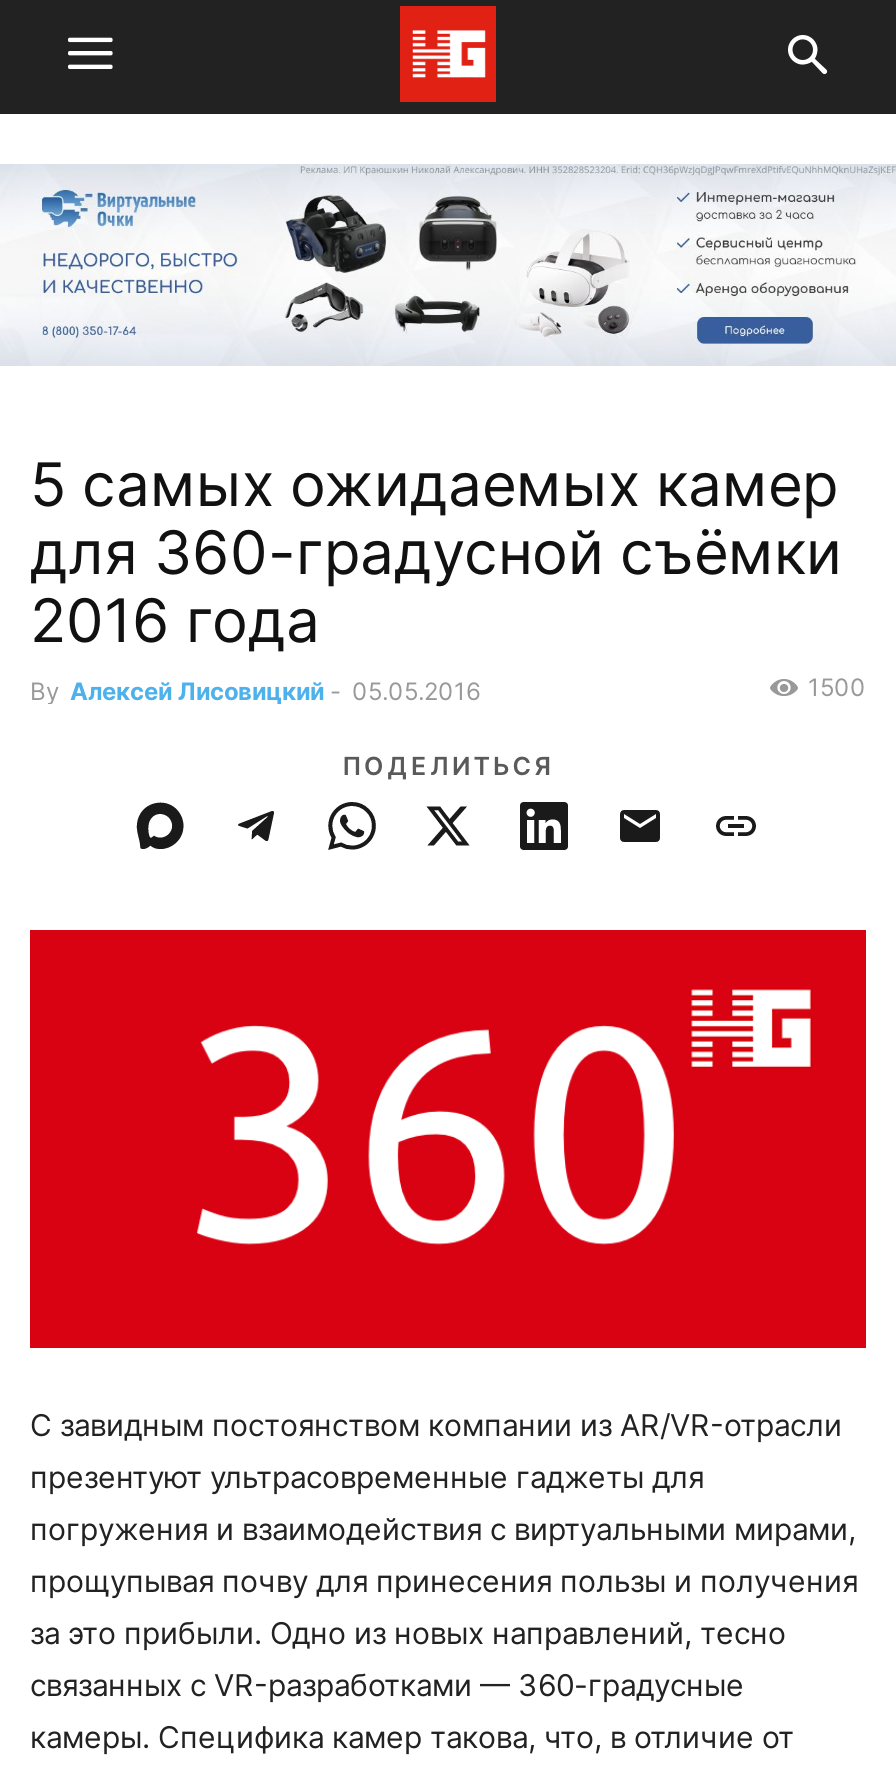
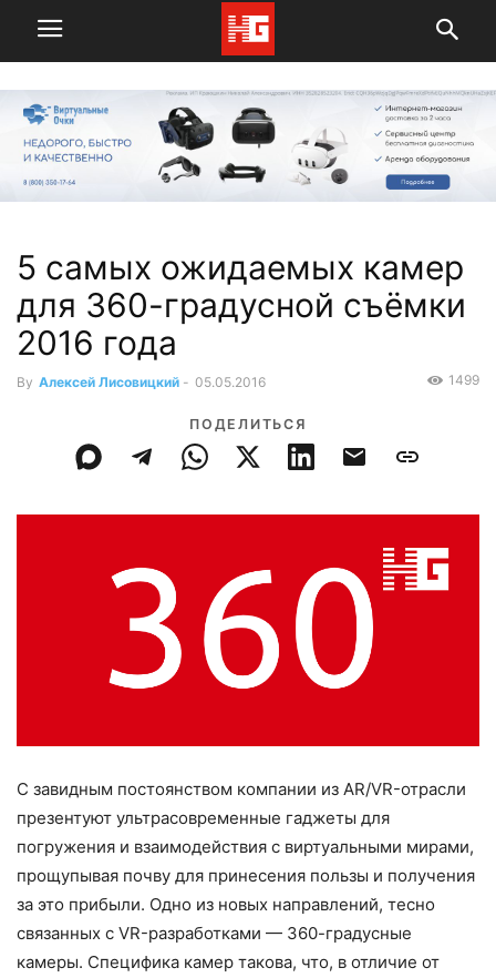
[808,672,866,702] 1500 -> [448,371,479,388] 1499

